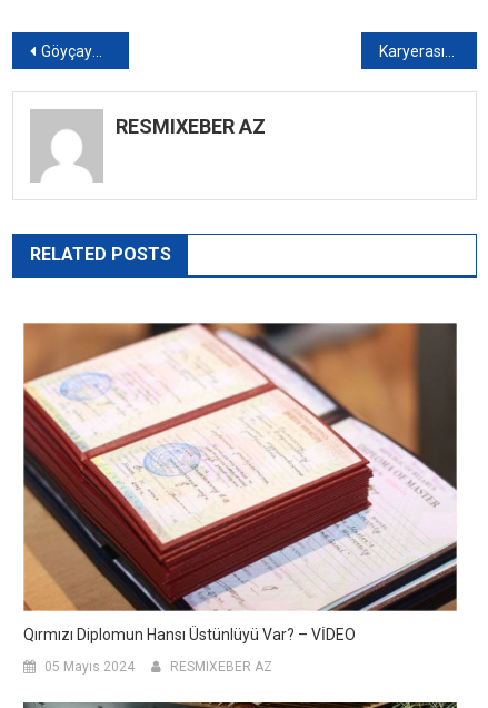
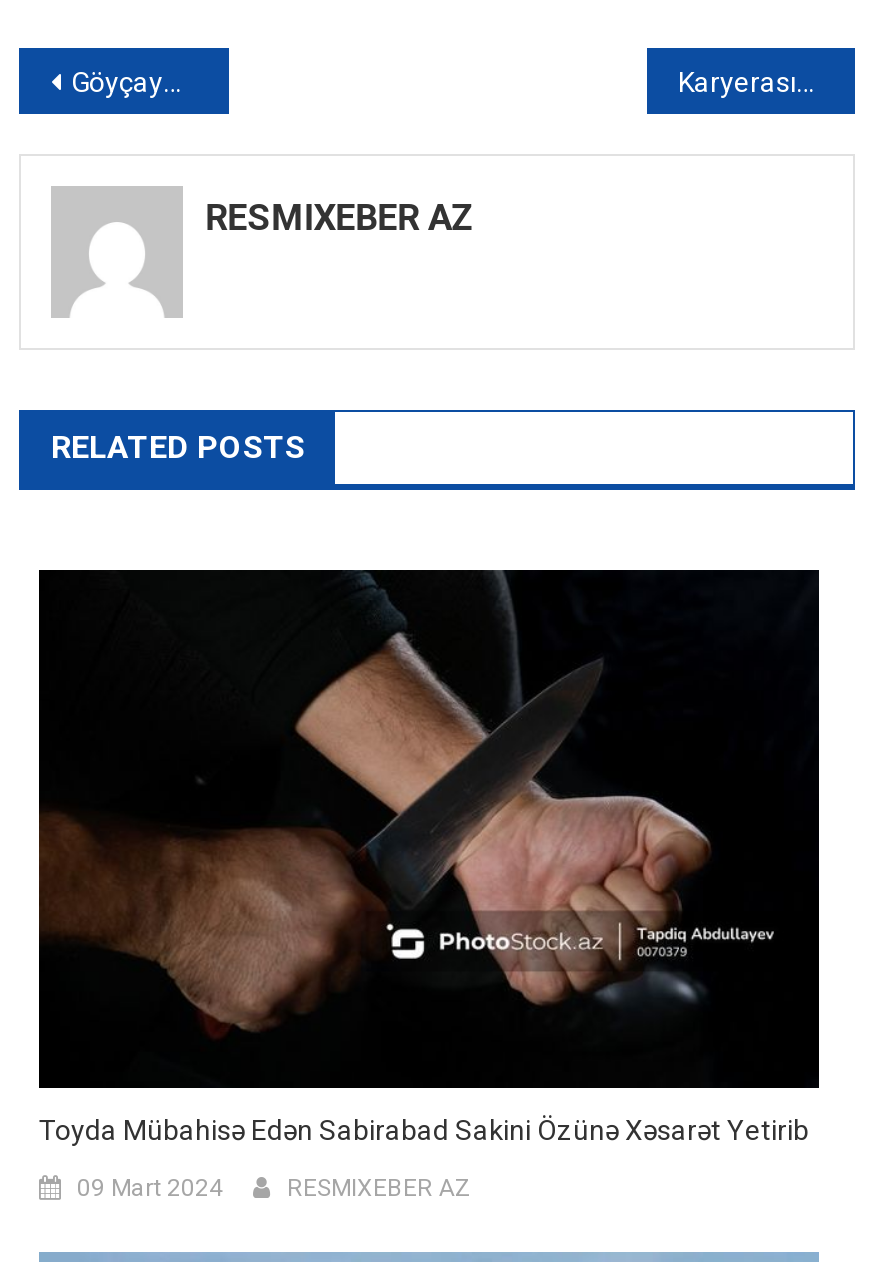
[22,322,458,644] [image] | Qırmızı Diplomun Hansı Üstünlüyü Var? – VİDEO -> [37,568,821,1146] [image] | Toyda Mübahisə Edən Sabirabad Sakini Özünə Xəsarət Yetirib
[44,659,135,675] 05 Mayıs 2024 -> [77,1174,223,1202] 09 Mart 2024

